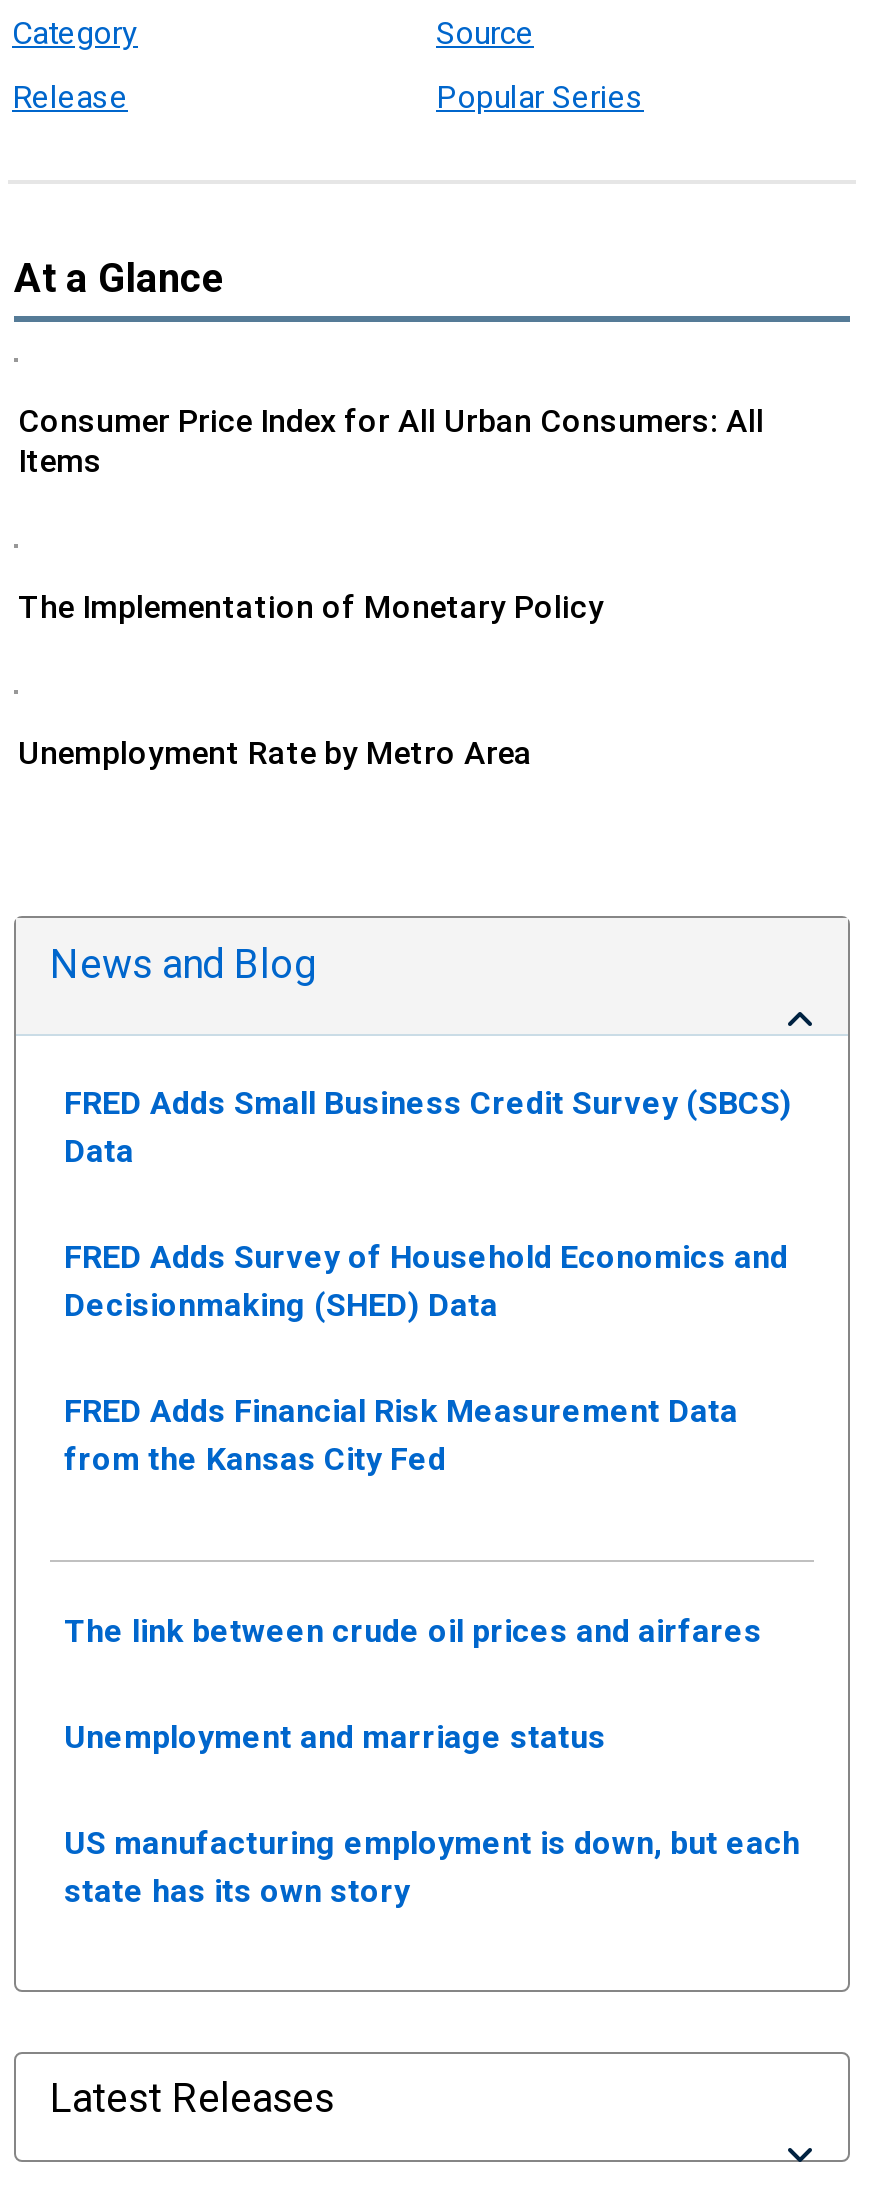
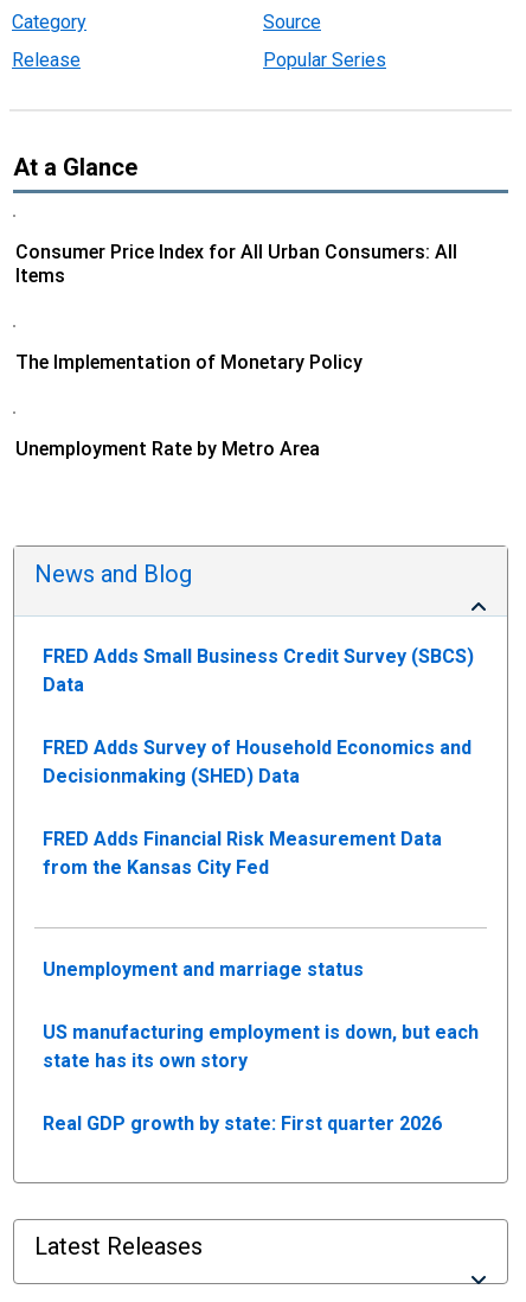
[64,1612,762,1650] The link between crude oil prices and airfares -> none
moved [64,1718,800,1910] -> [43,958,479,1072]: Unemployment and marriage status | US manufacturing employment is down, but each | state has its own story
none -> [43,1112,442,1135] Real GDP growth by state: First quarter 2026

